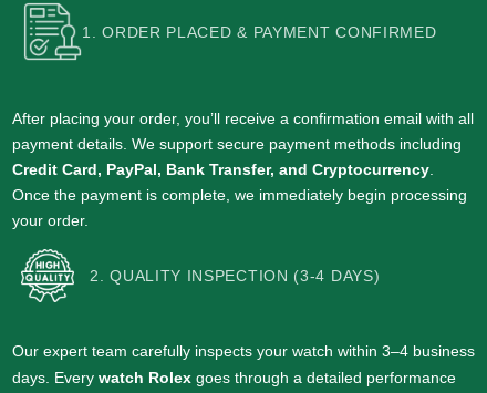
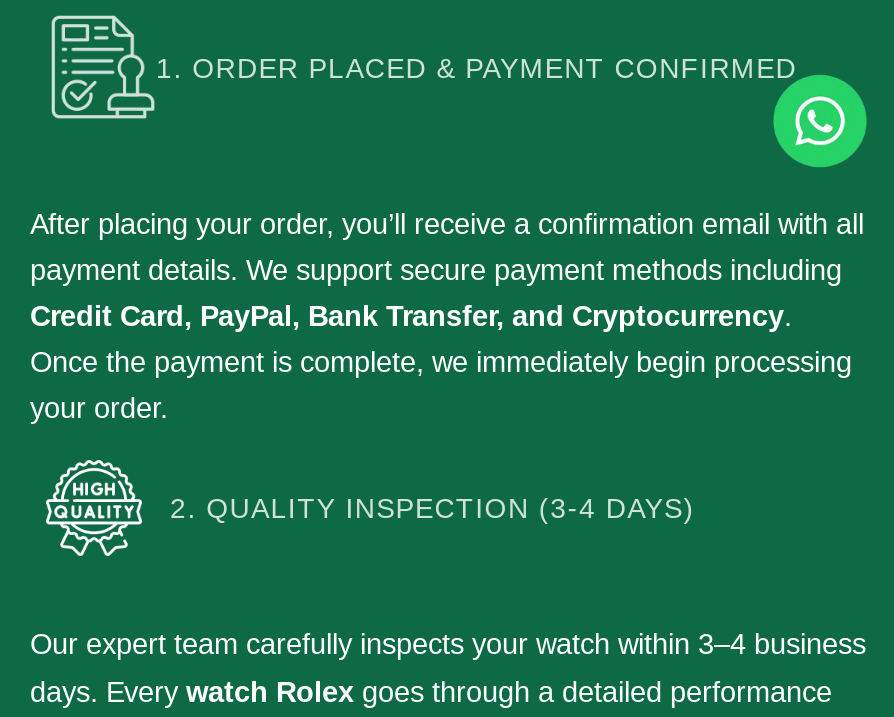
none -> [772,74,868,168] [image]

